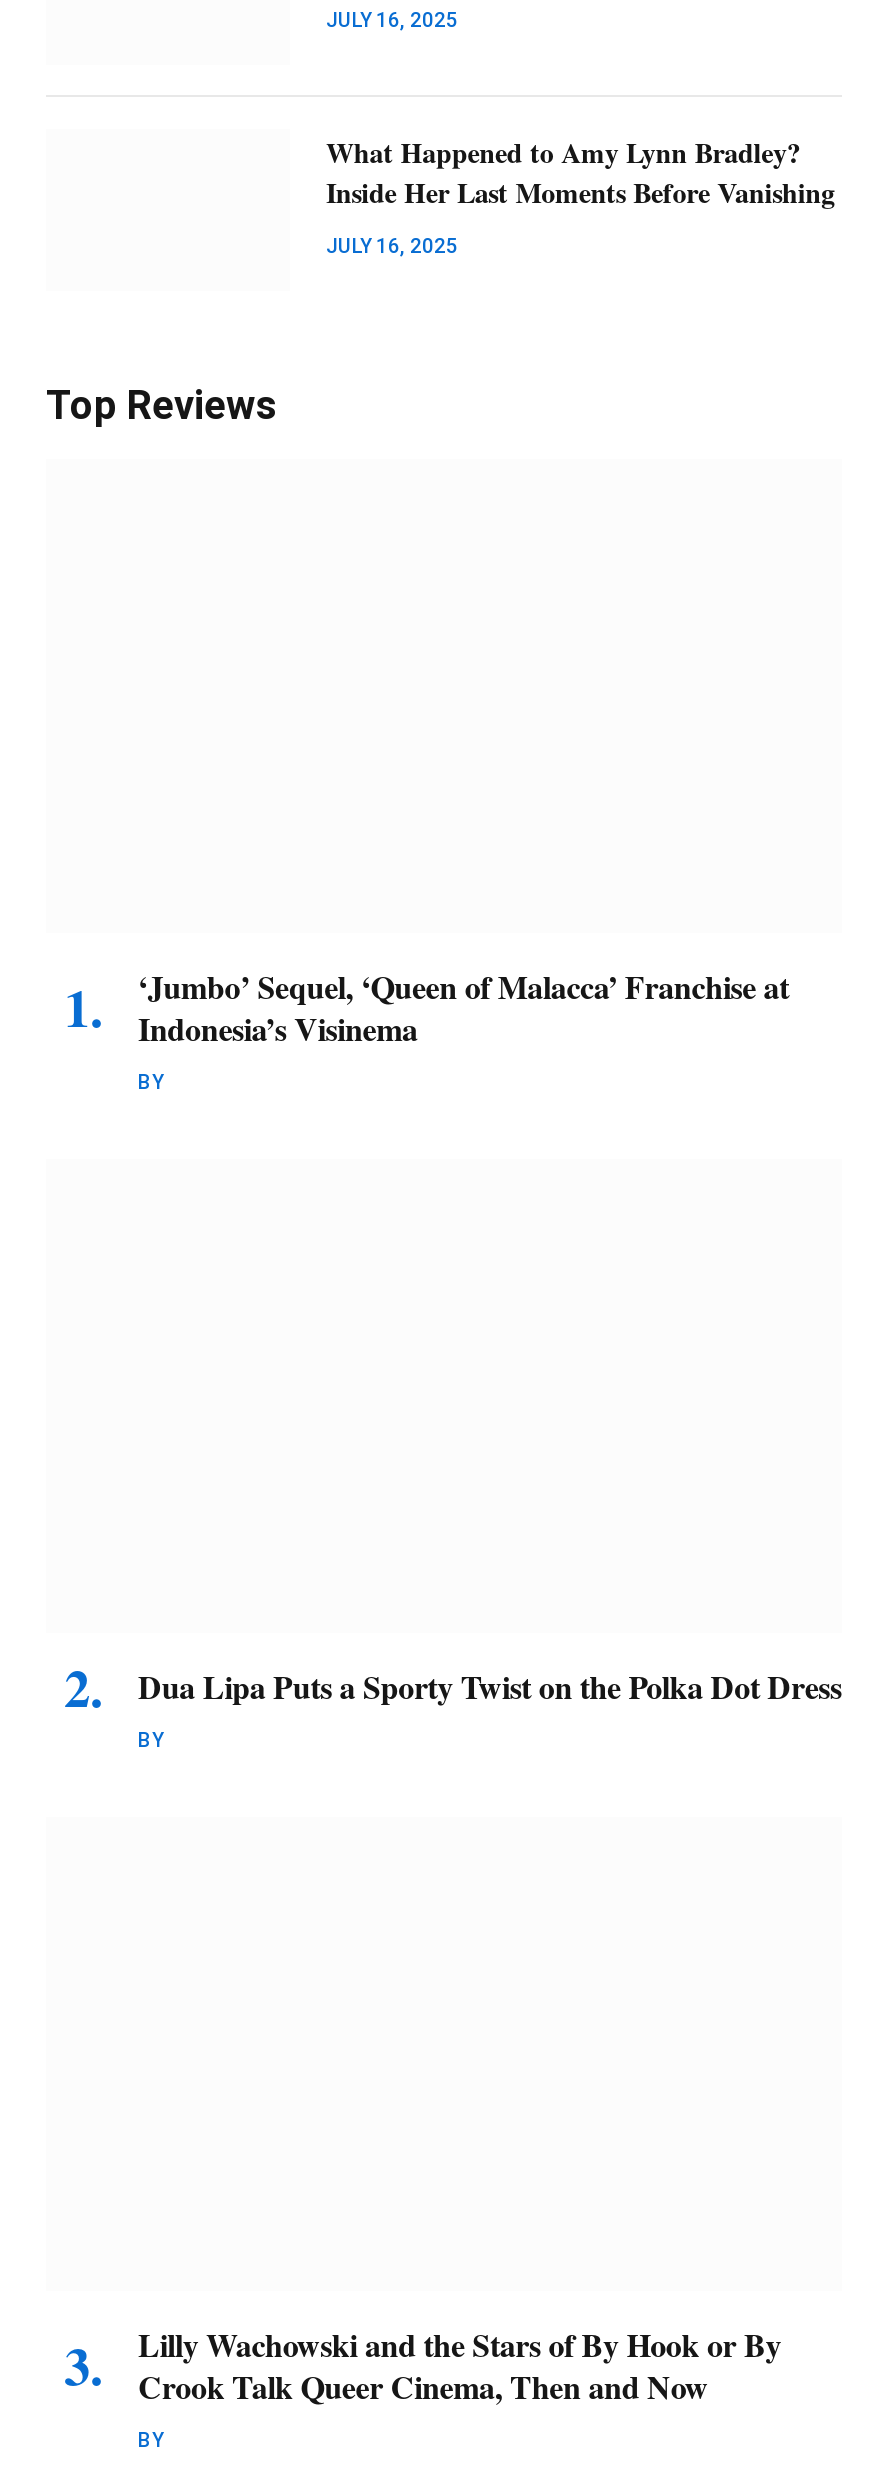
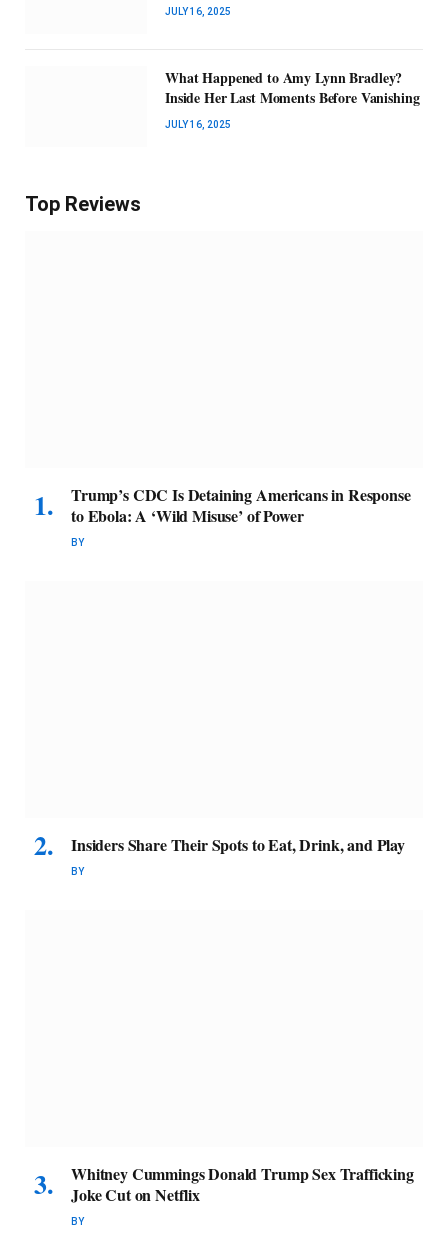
[138,963,789,1051] ‘Jumbo’ Sequel, ‘Queen of Malacca’ Franchise at | Indonesia’s Visinema -> [71,483,411,527] Trump’s CDC Is Detaining Americans in Response | to Ebola: A ‘Wild Misuse’ of Power
[138,1663,842,1709] Dua Lipa Puts a Sporty Twist on the Polka Dot Dress -> [71,833,405,856] Insiders Share Their Spots to Eat, Drink, and Play
[138,2321,781,2409] Lilly Wachowski and the Stars of By Hook or By | Crook Talk Queer Cinema, Then and Now -> [71,1162,414,1206] Whitney Cummings Donald Trump Sex Trafficking | Joke Cut on Netflix

